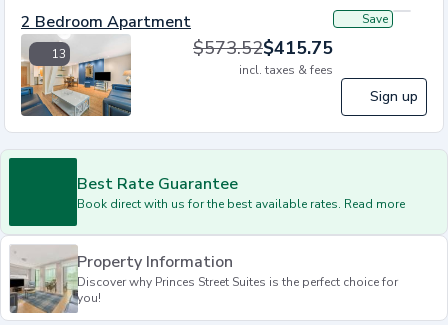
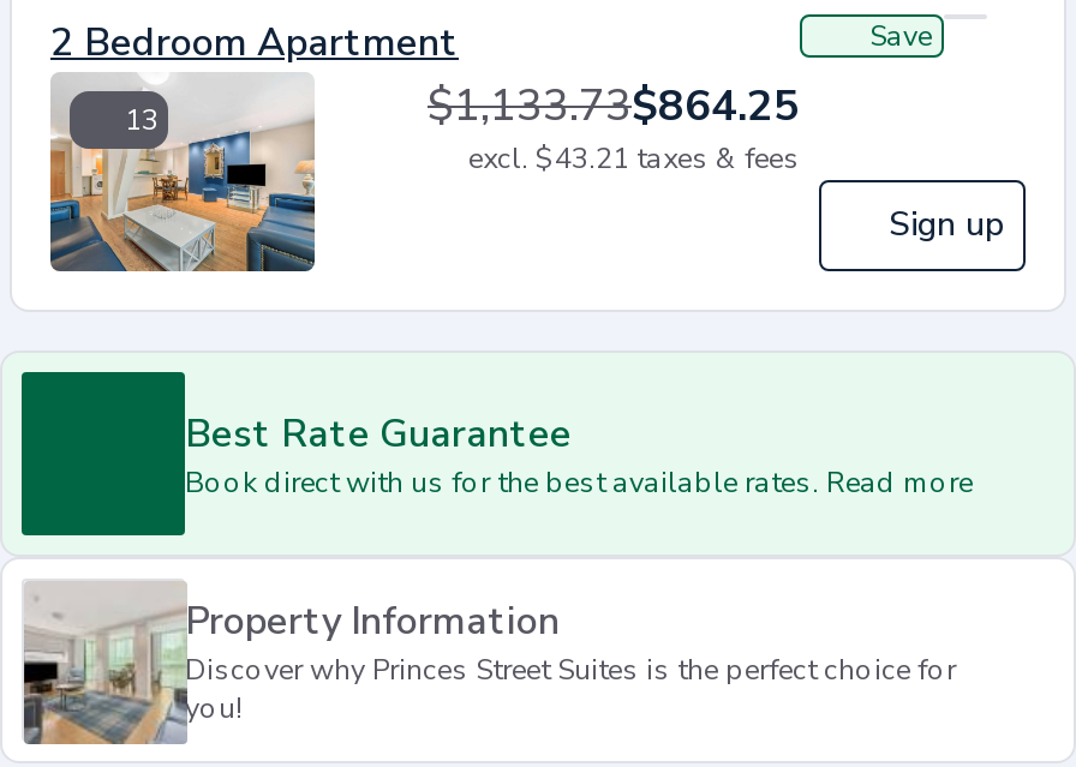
[193,35,333,77] $573.52$415.75 | incl. taxes & fees -> [428,77,800,178] $1,133.73$864.25 | excl. $43.21 taxes & fees

